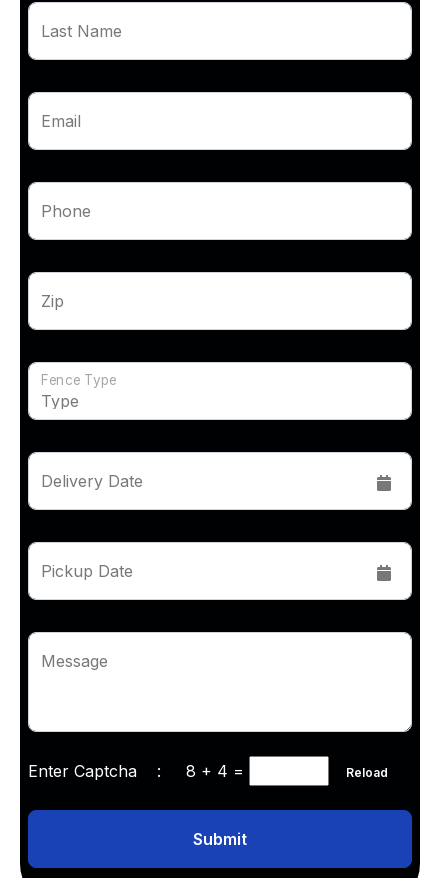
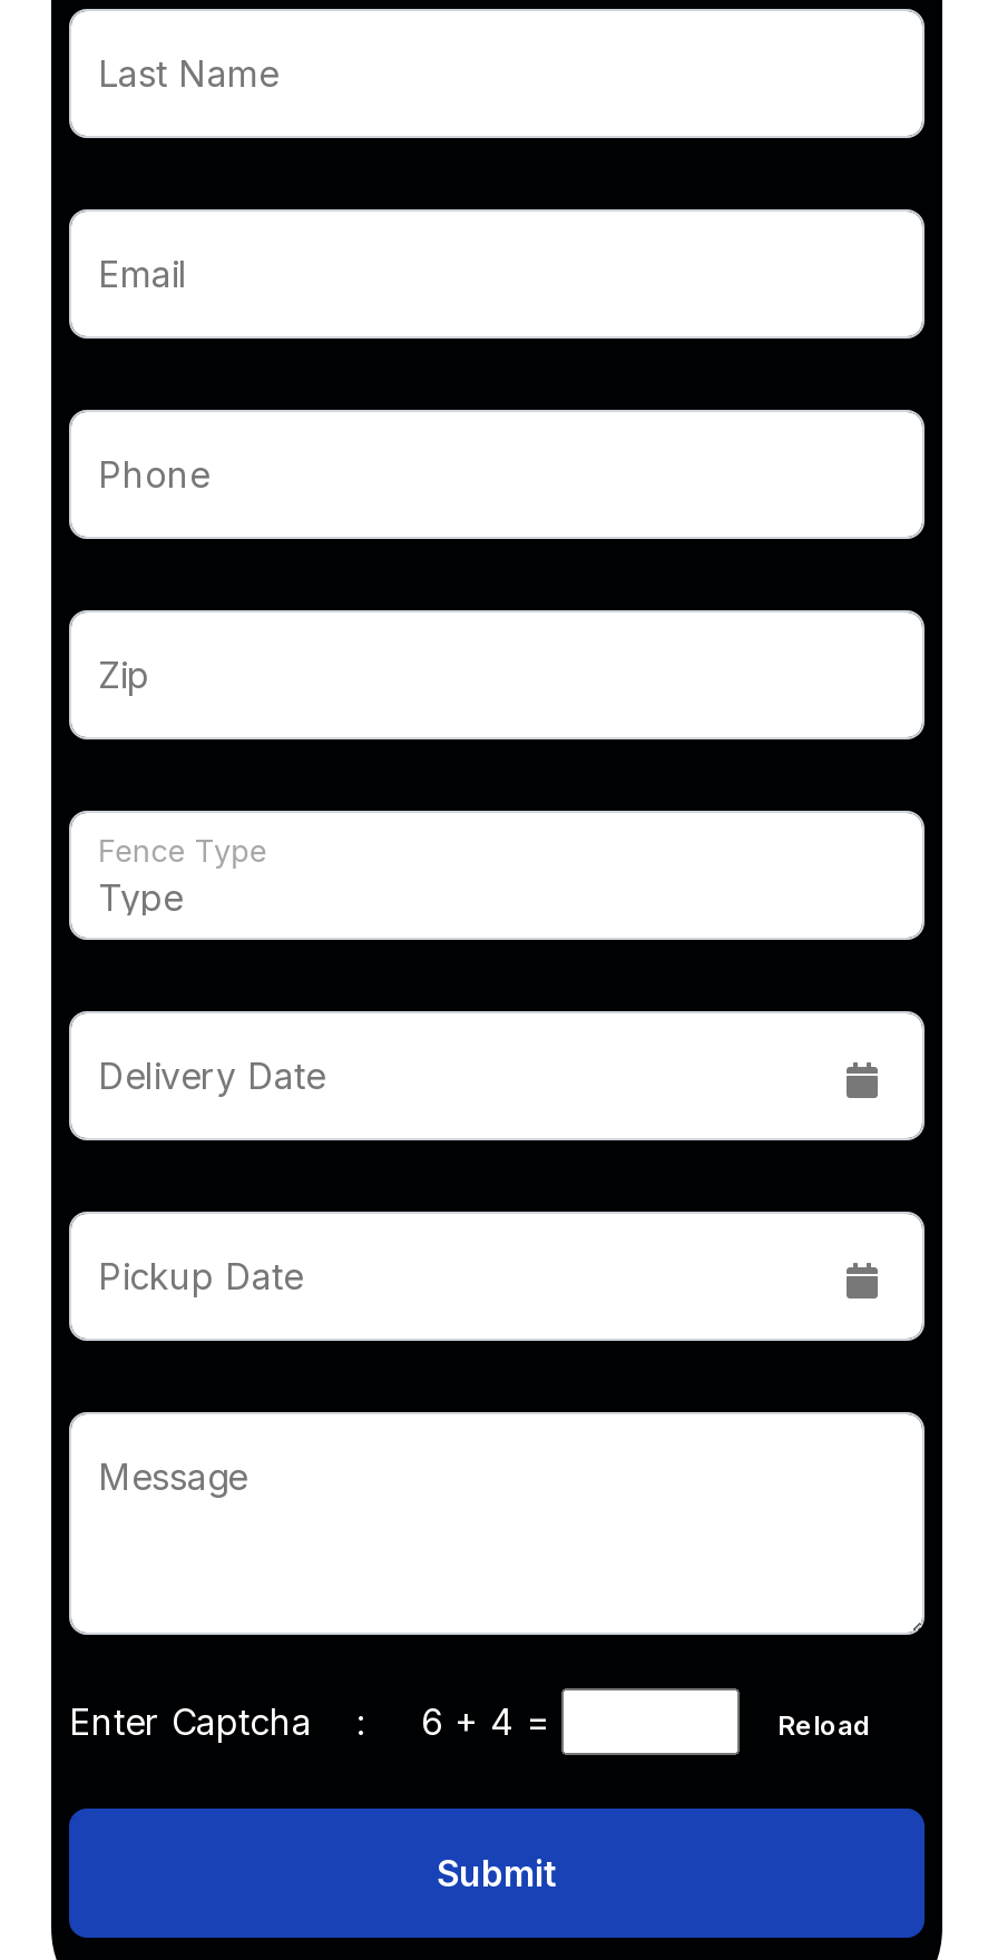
[28,761,249,781] Enter Captcha : 8 + 4 = -> [69,1699,561,1744] Enter Captcha : 6 + 4 =

